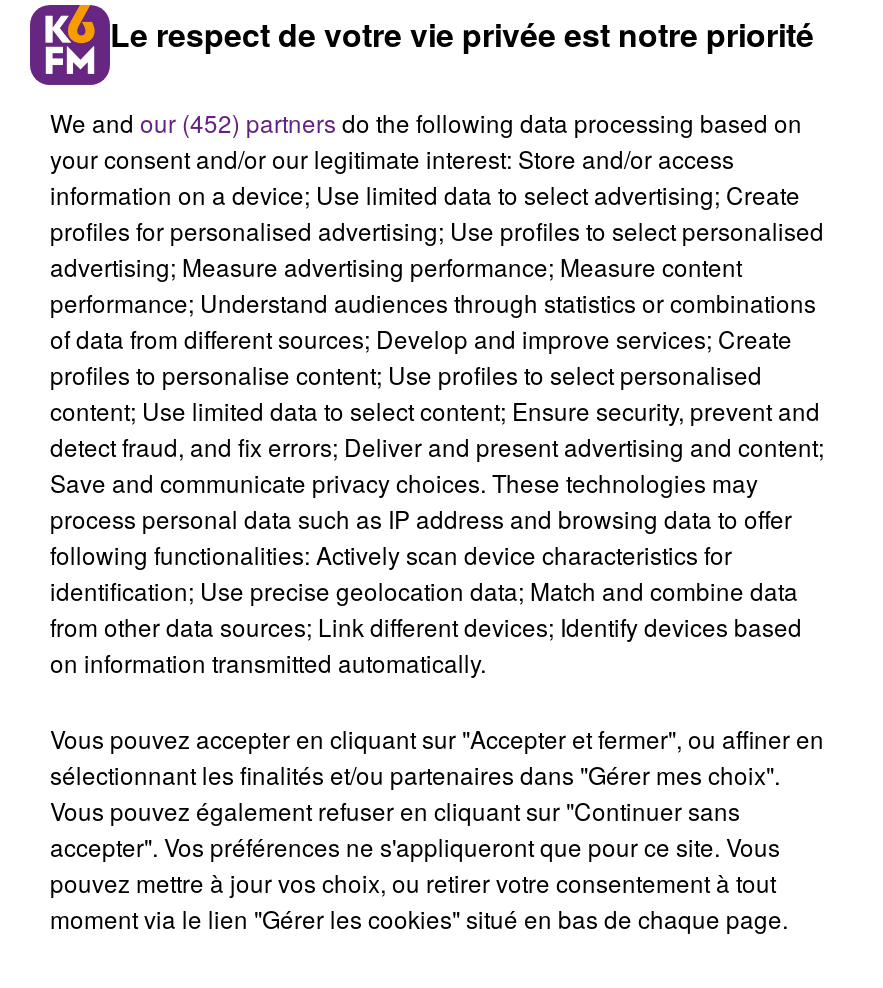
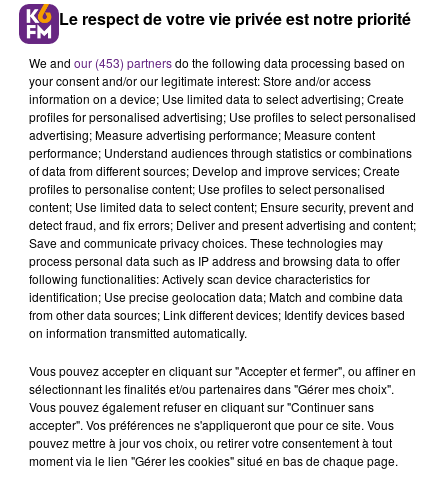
[50,105,802,139] We and our (452) partners do the following data processing based on -> [29,54,405,71] We and our (453) partners do the following data processing based on

